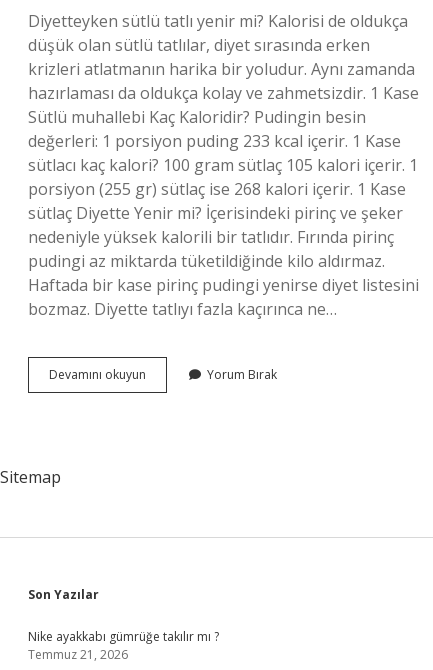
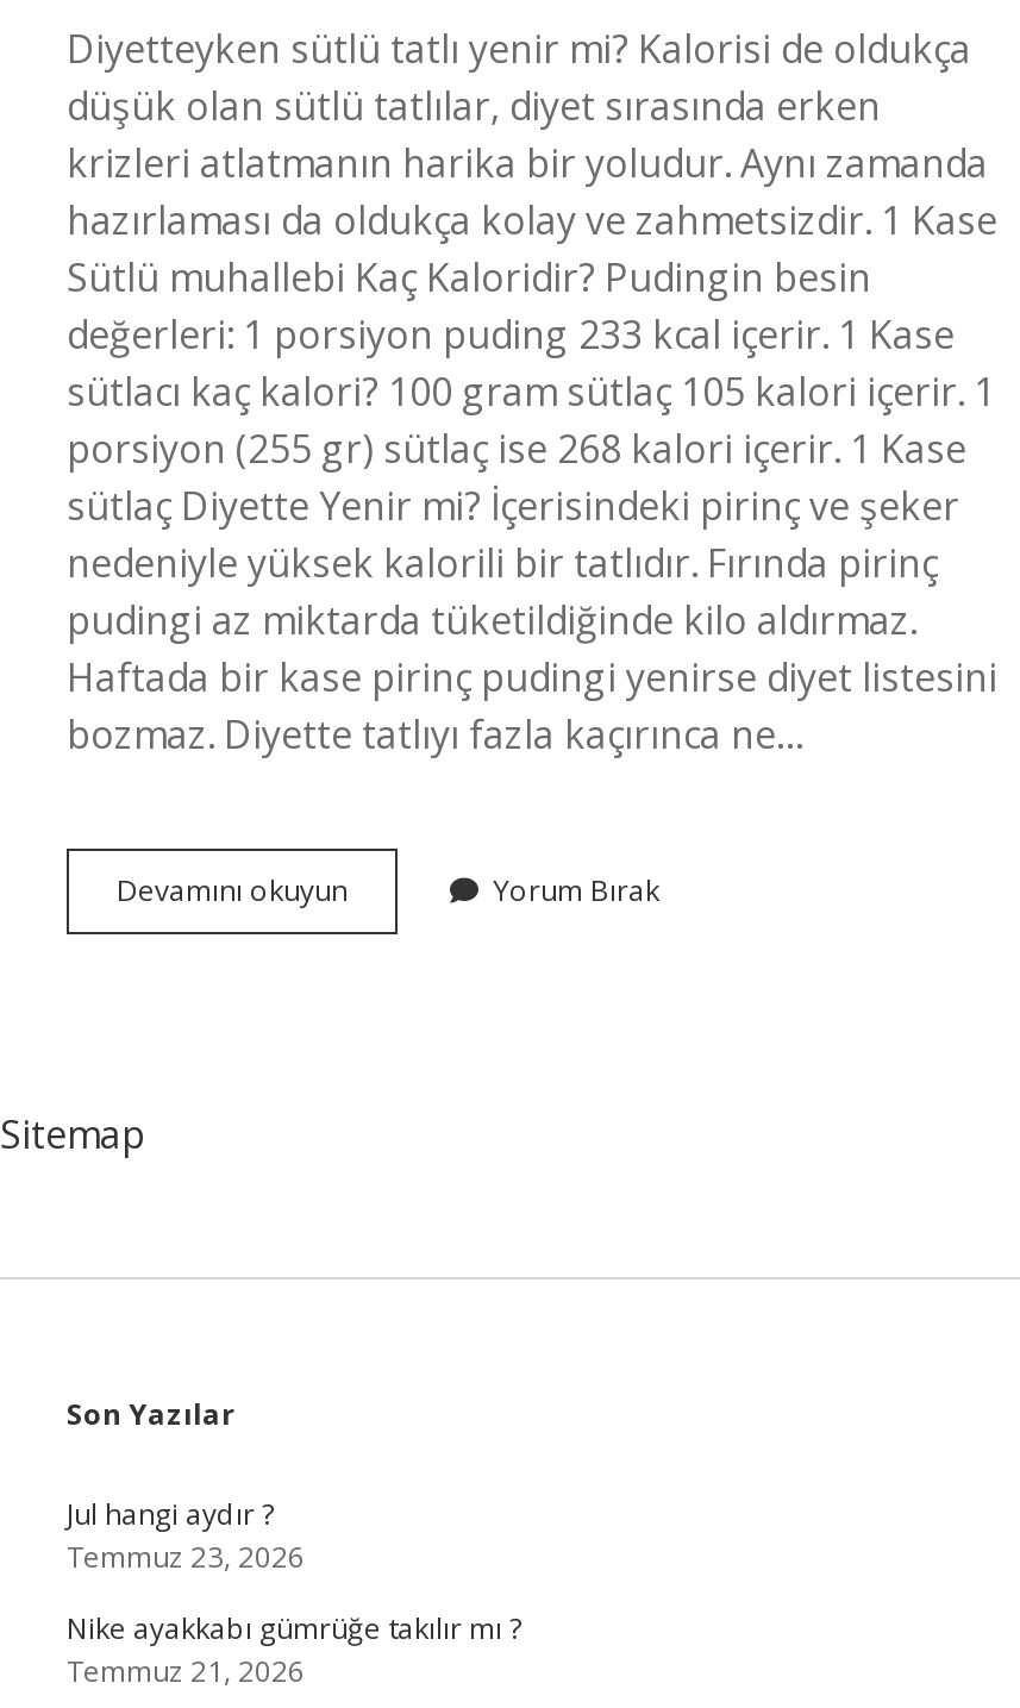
none -> [67,1494,305,1577] Jul hangi aydır ? | Temmuz 23, 2026

